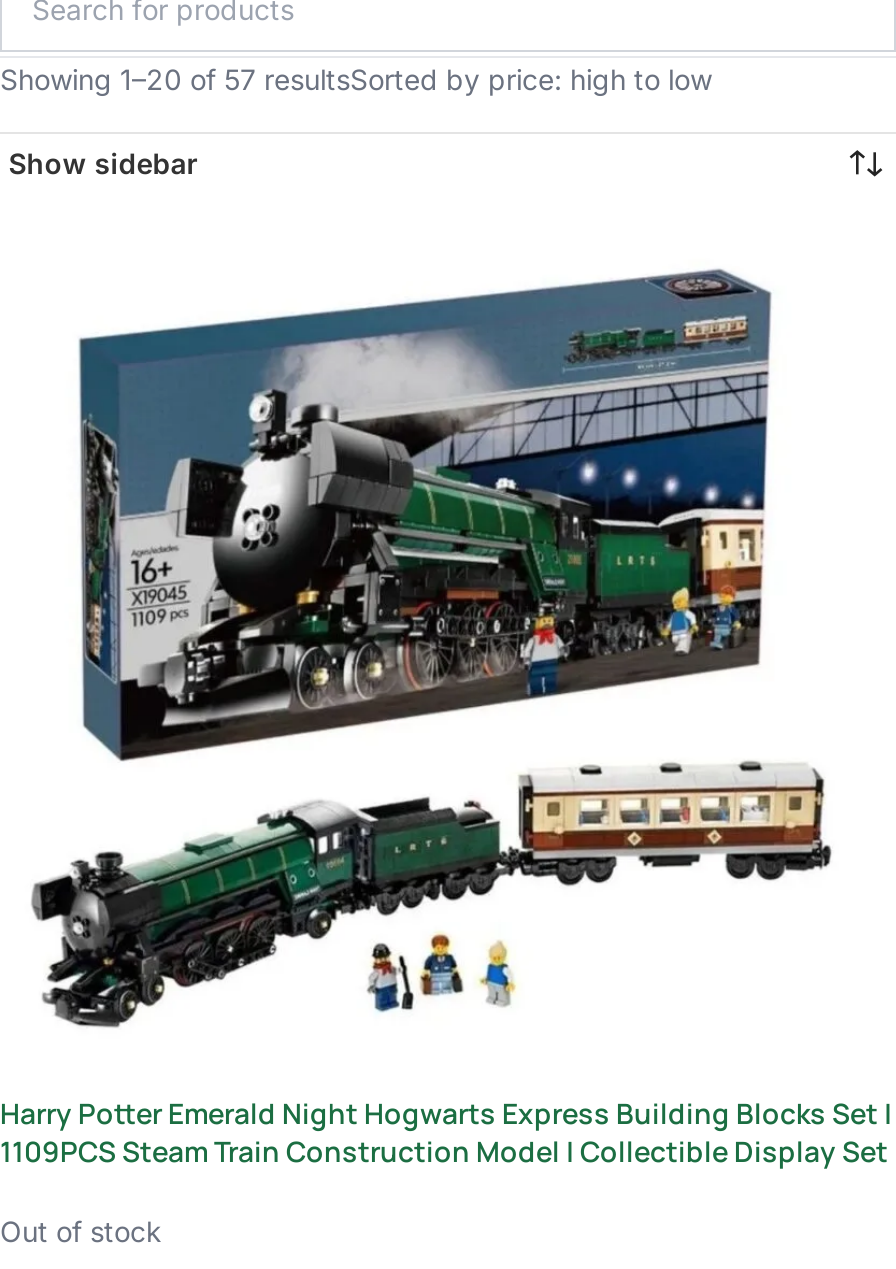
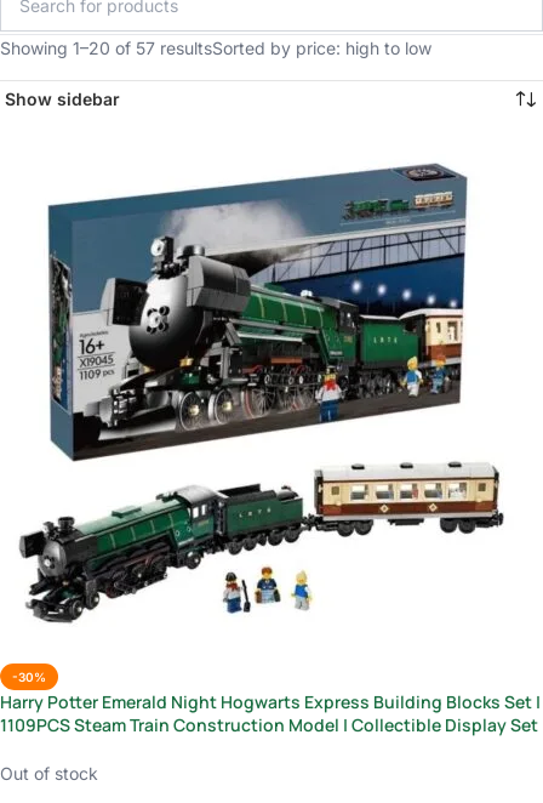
none -> [12,670,46,684] -30%

